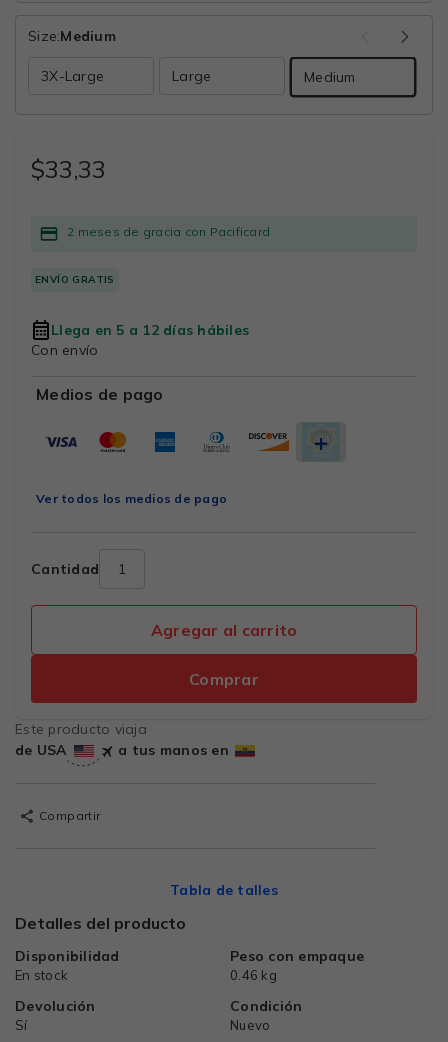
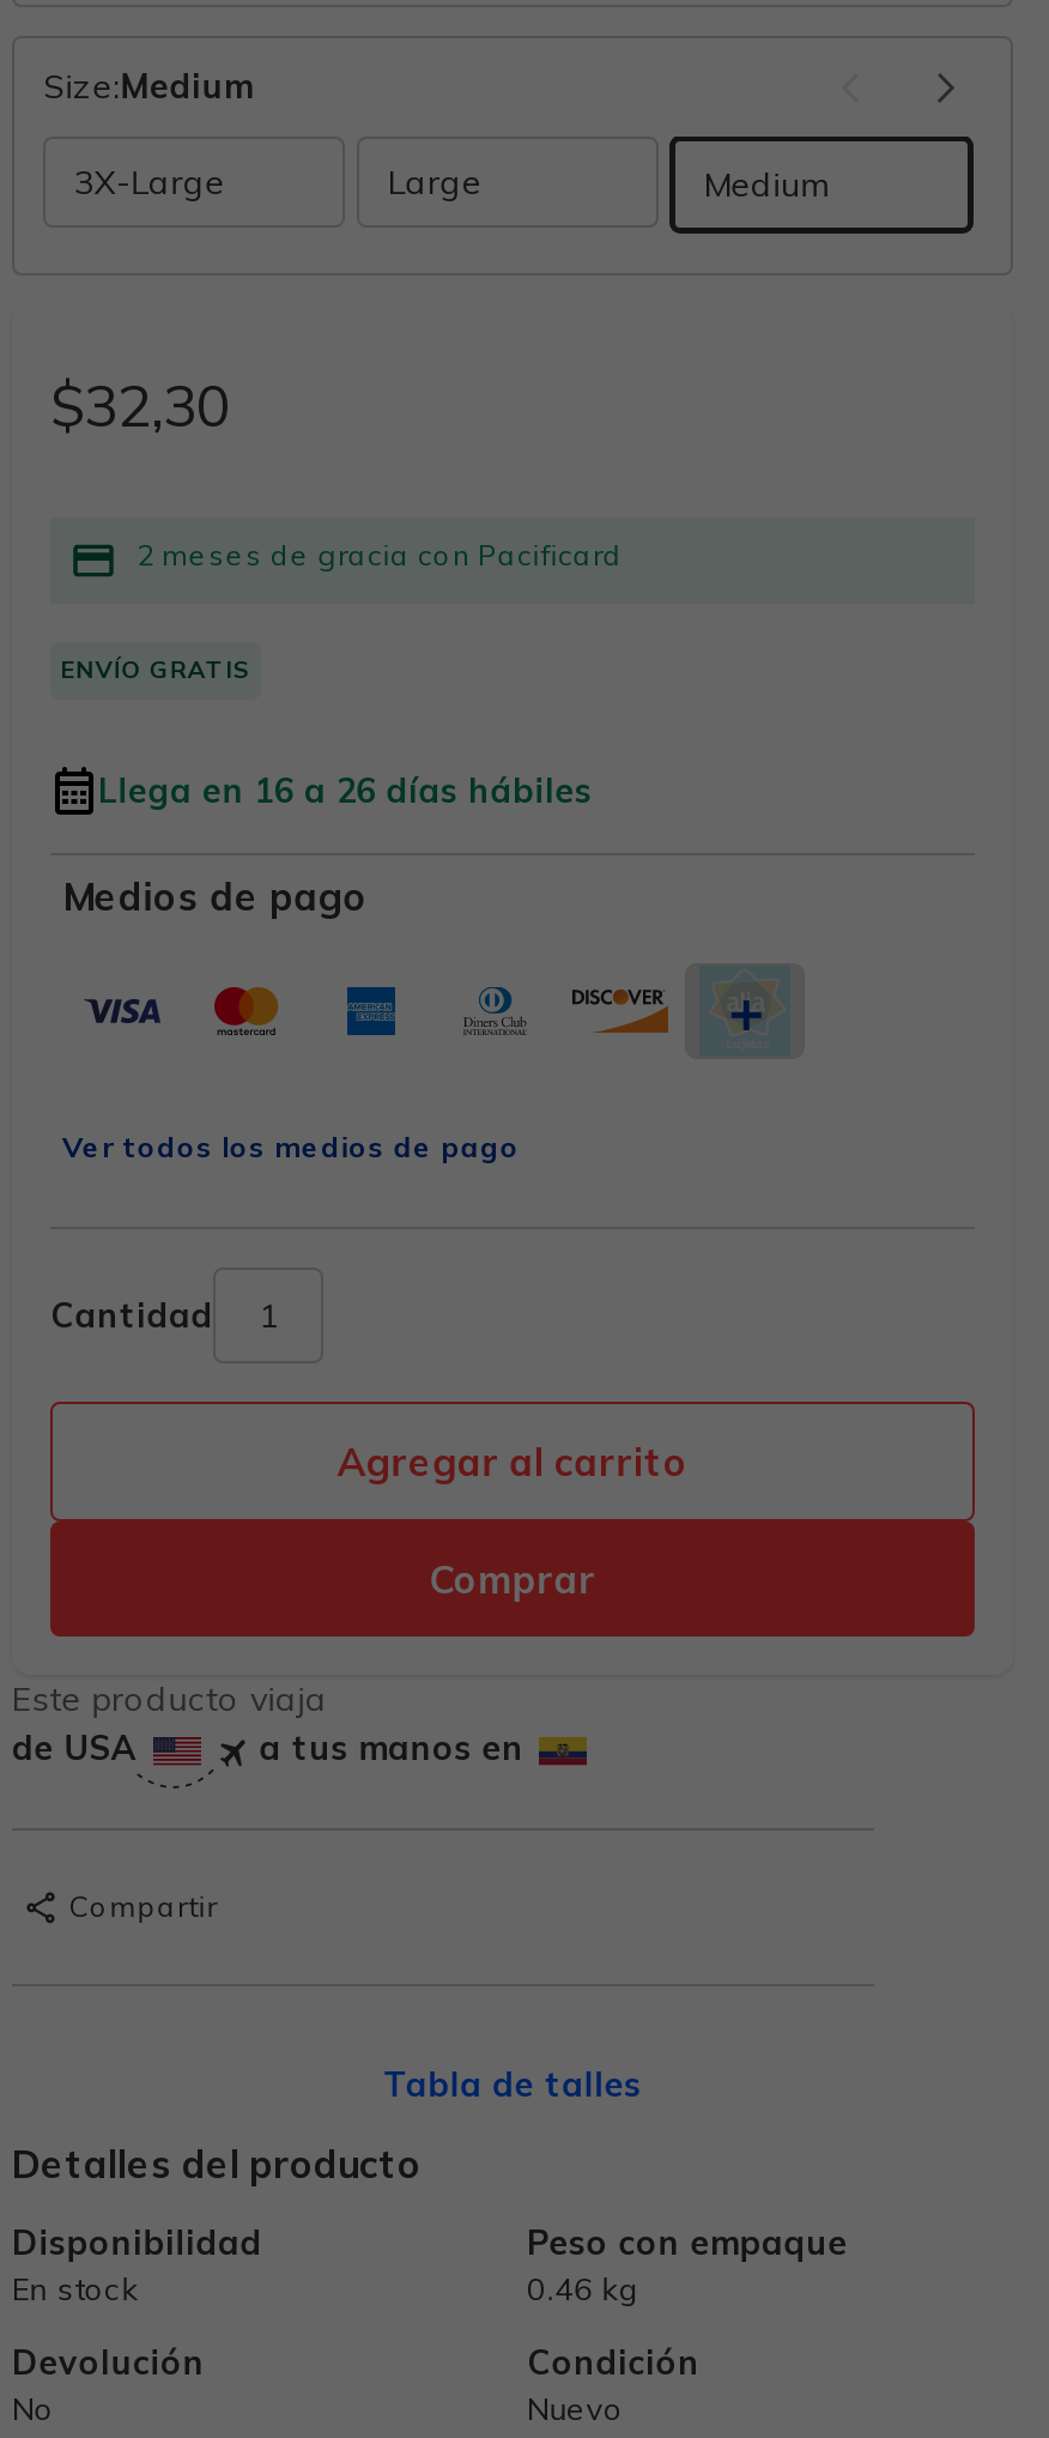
[31,154,106,184] $33,33 -> [50,369,230,441] $32,30
[31,321,249,359] Llega en 5 a 12 días hábiles | Con envío -> [98,769,592,812] Llega en 16 a 26 días hábiles
[15,1017,27,1033] Sí -> [12,2389,54,2427] No

